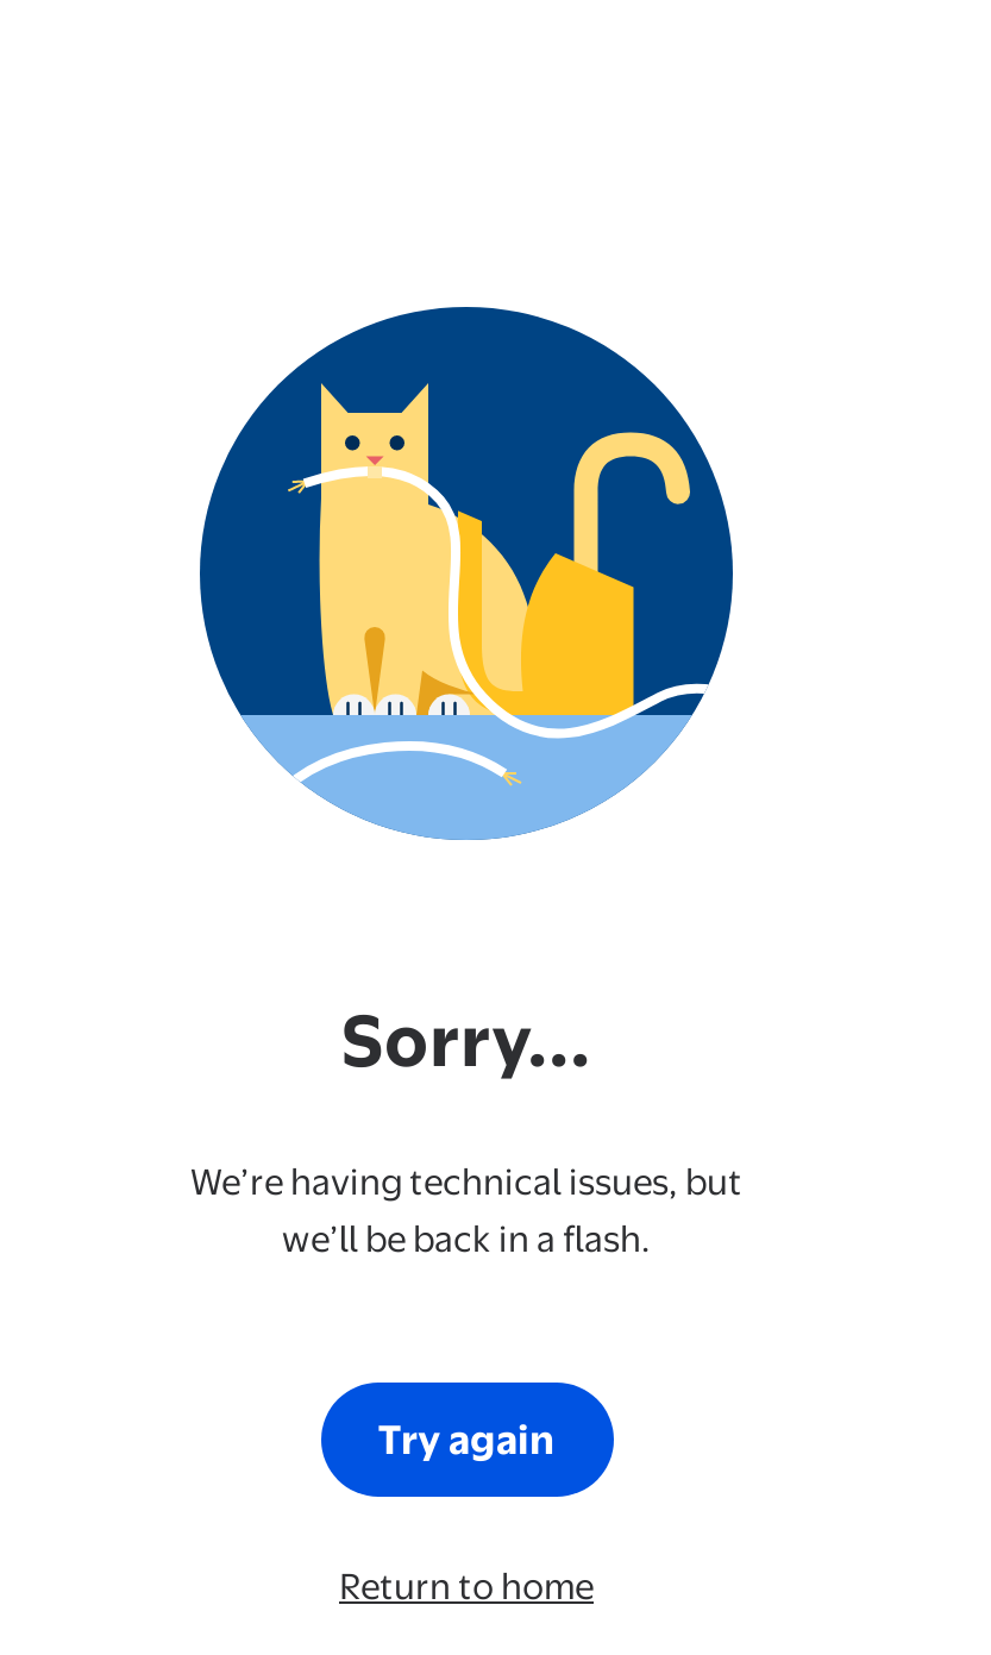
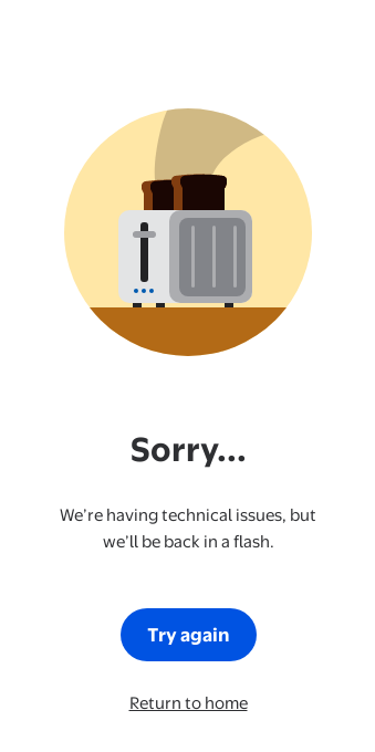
[197,305,735,842] [image] -> [64,108,312,357] [image]

